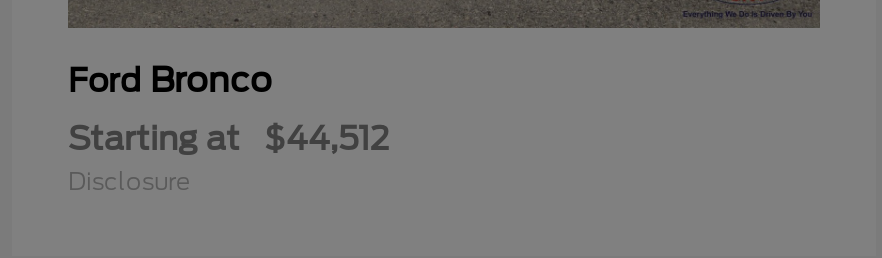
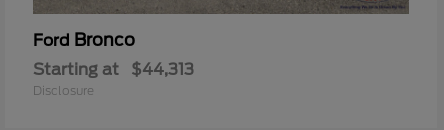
[68,120,390,158] Starting at $44,512 -> [33,60,194,79] Starting at $44,313

